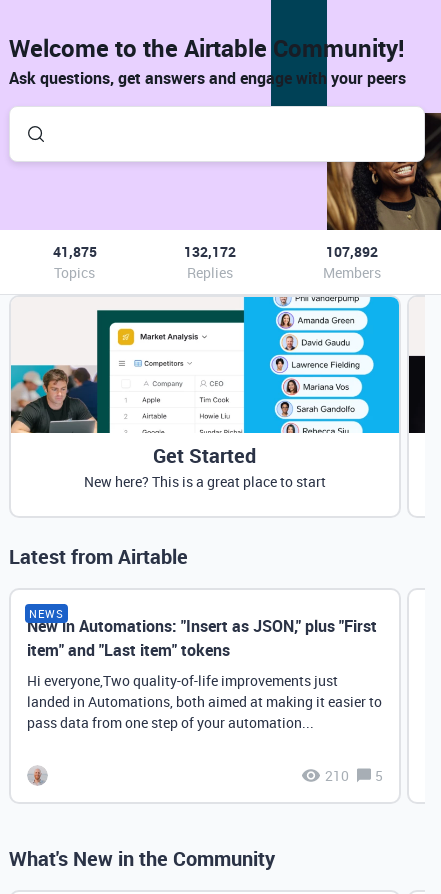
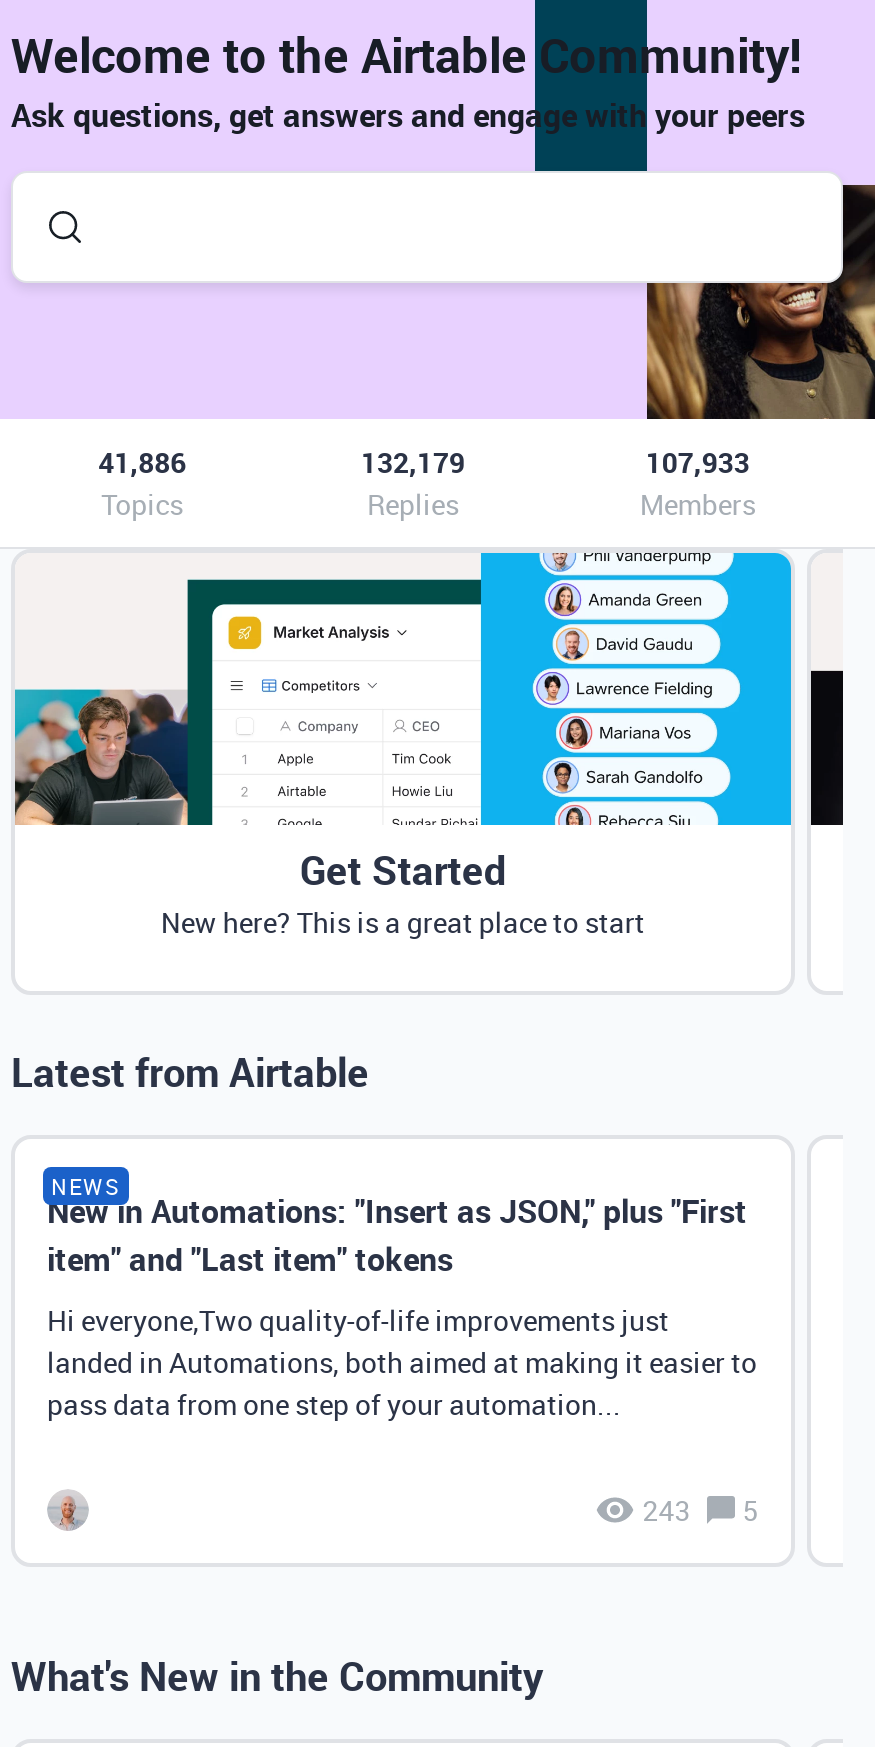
[53,242,97,261] 41,875 -> [98,443,186,481] 41,886
[184,242,236,261] 132,172 -> [361,443,465,481] 132,179
[326,242,378,261] 107,892 -> [646,443,750,481] 107,933
[325,766,383,785] 210 5 -> [643,1491,759,1529] 243 5

